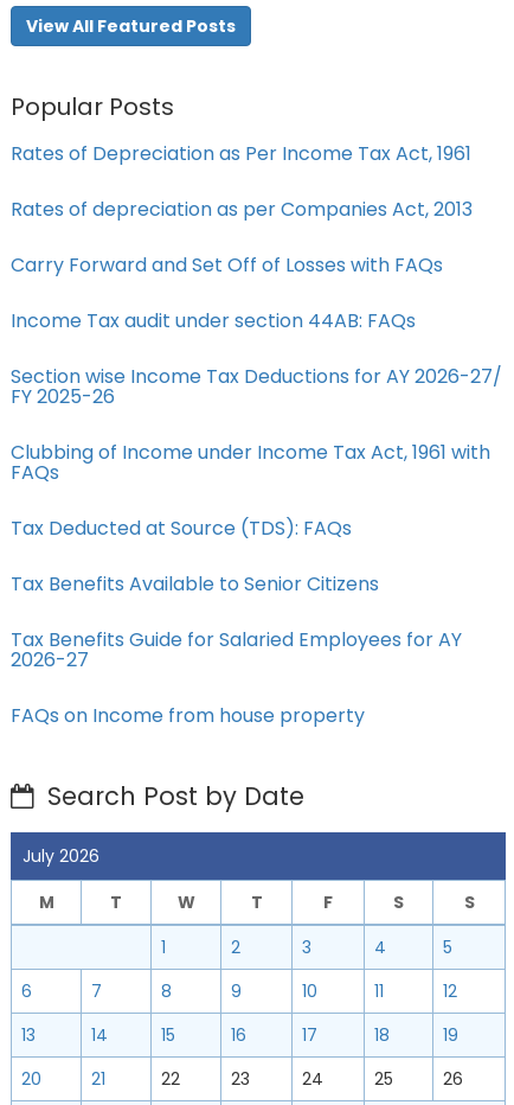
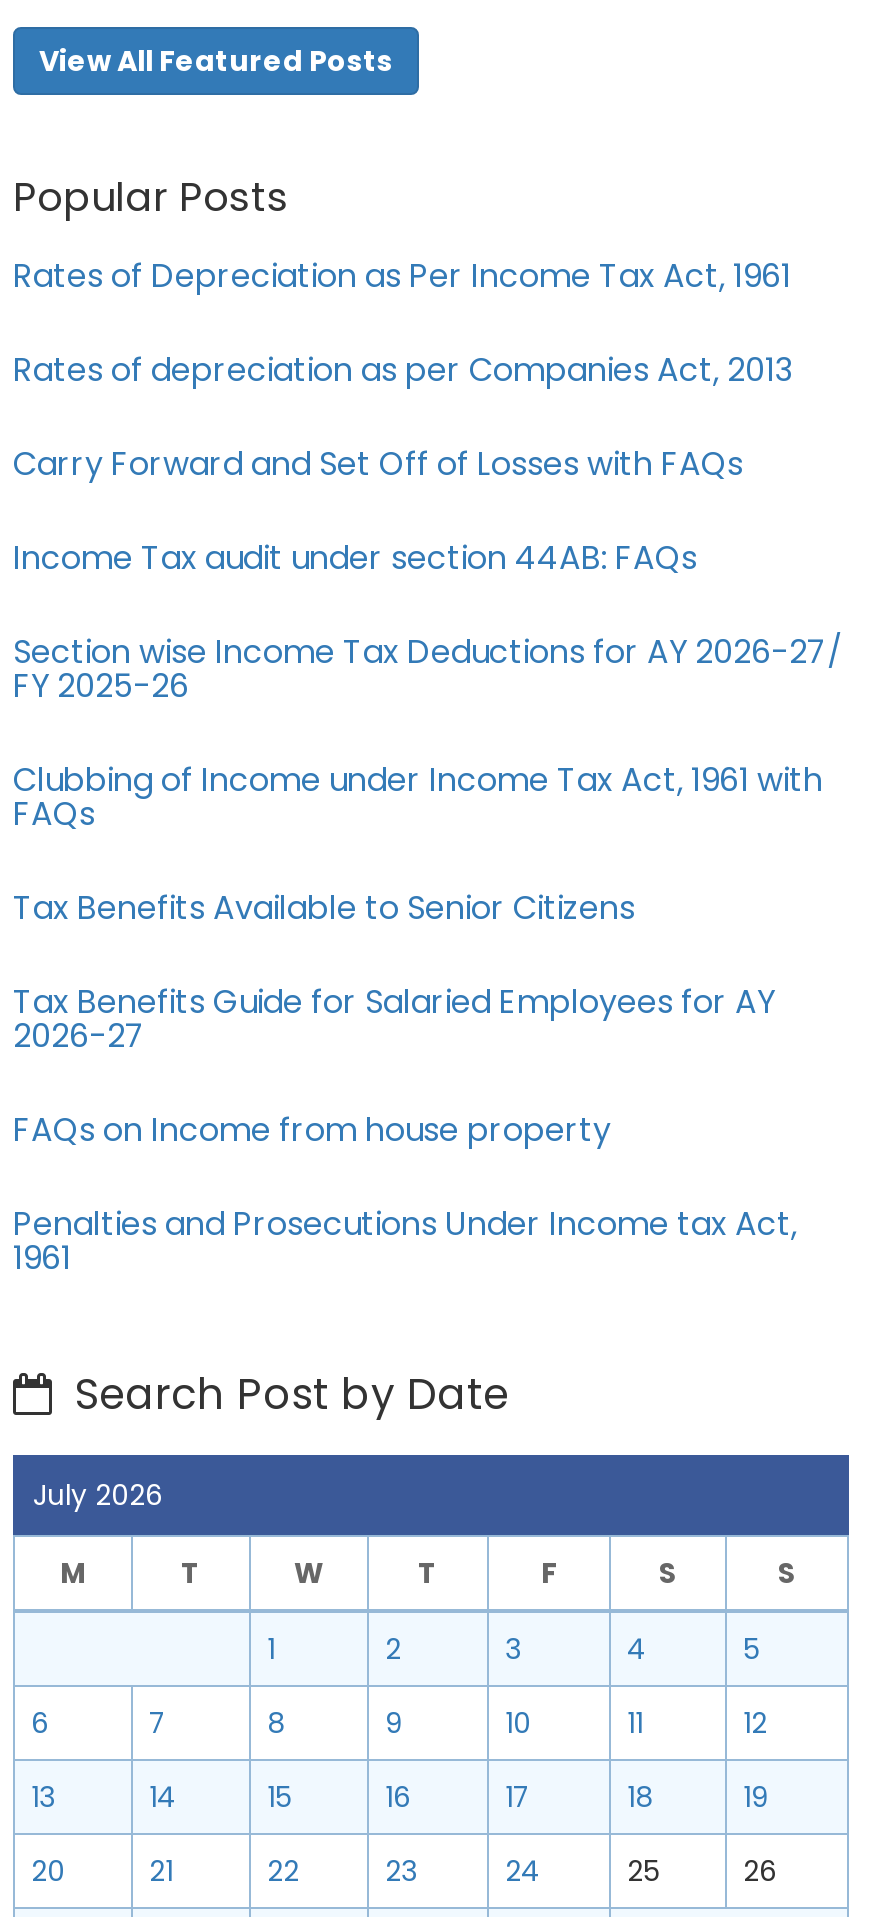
[11,515,352,542] Tax Deducted at Source (TDS): FAQs -> none
moved [11,571,462,730] -> [13,886,775,1154]: Tax Benefits Available to Senior Citizens | Tax Benefits Guide for Salaried Employees for AY | 2026-27 | FAQs on Income from house property
none -> [13,1202,797,1282] Penalties and Prosecutions Under Income tax Act, | 1961

